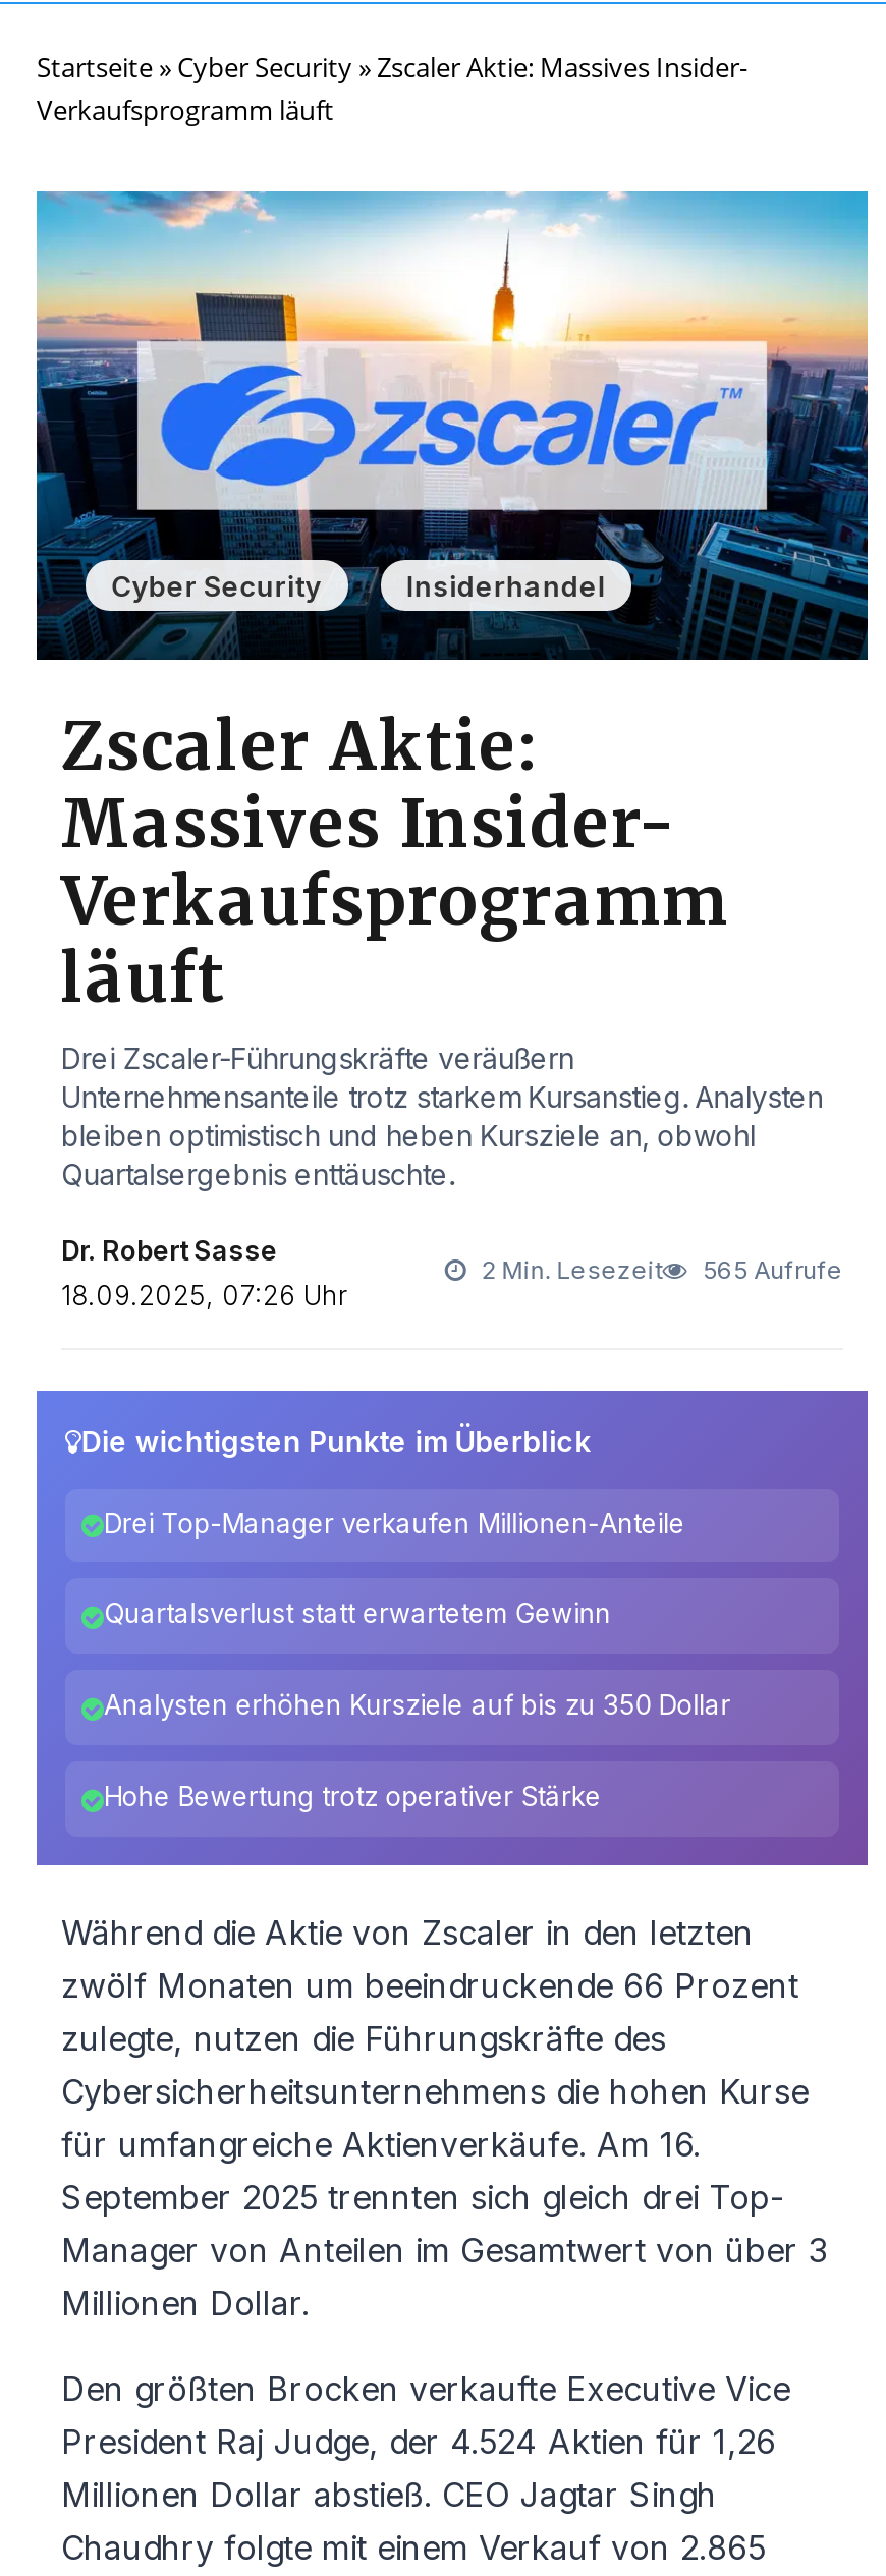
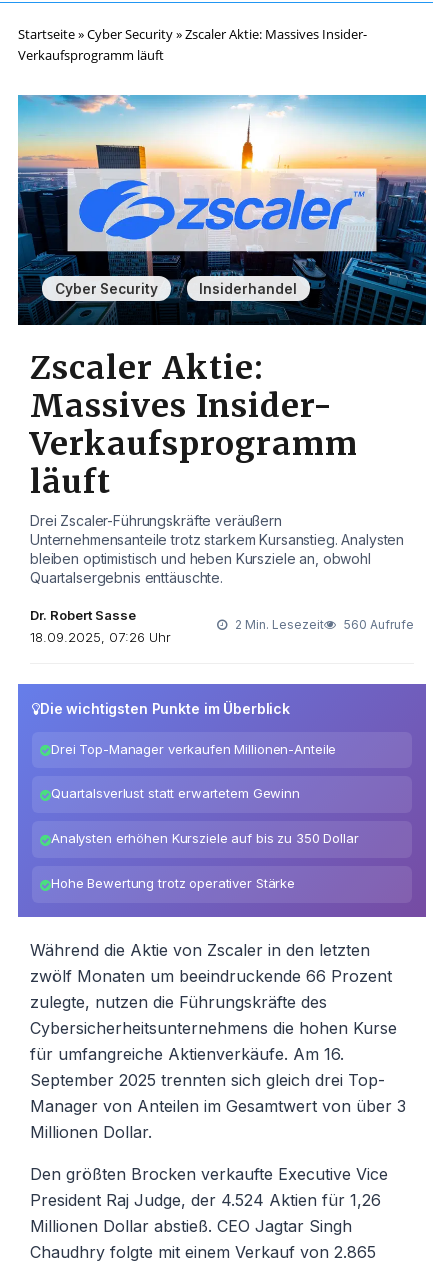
[475,1254,843,1285] 2 Min. Lesezeit 565 Aufrufe -> [232,617,414,632] 2 Min. Lesezeit 560 Aufrufe

